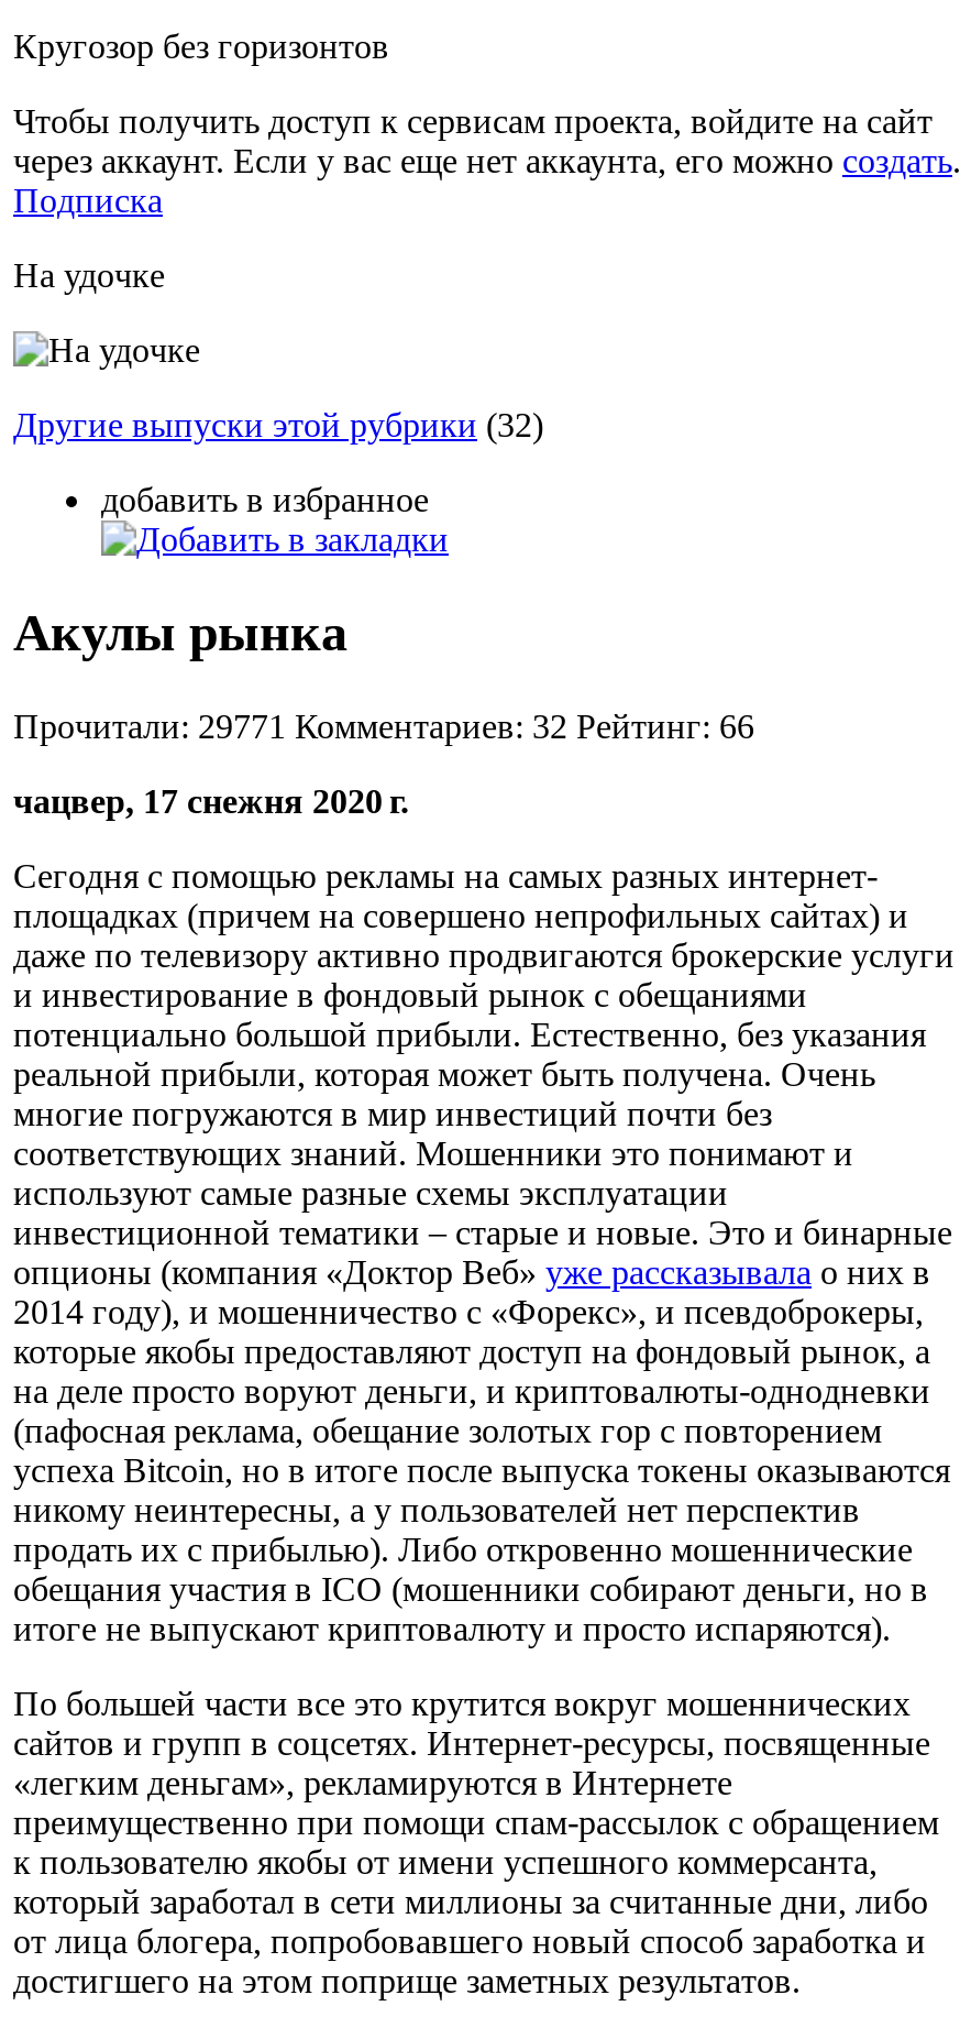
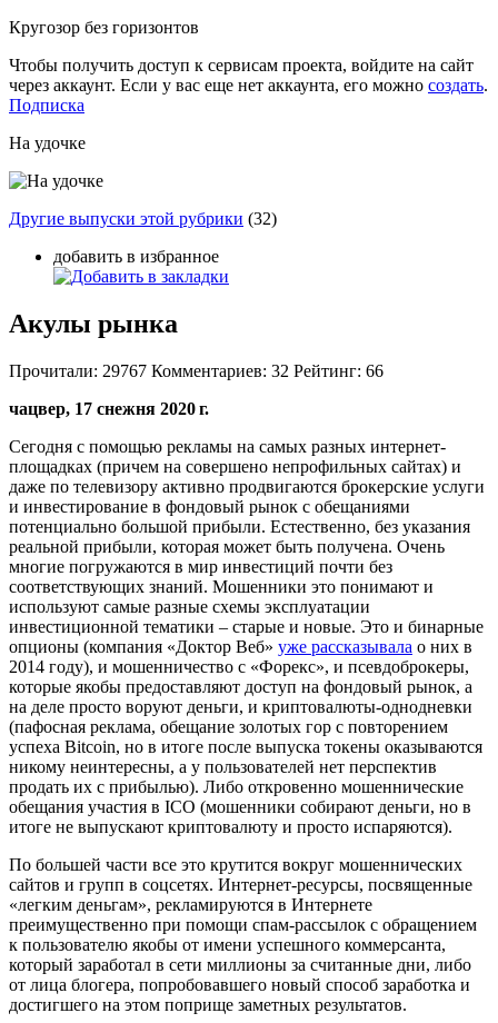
[13,707,754,744] Прочитали: 29771 Комментариев: 32 Рейтинг: 66 -> [9,361,384,380] Прочитали: 29767 Комментариев: 32 Рейтинг: 66

